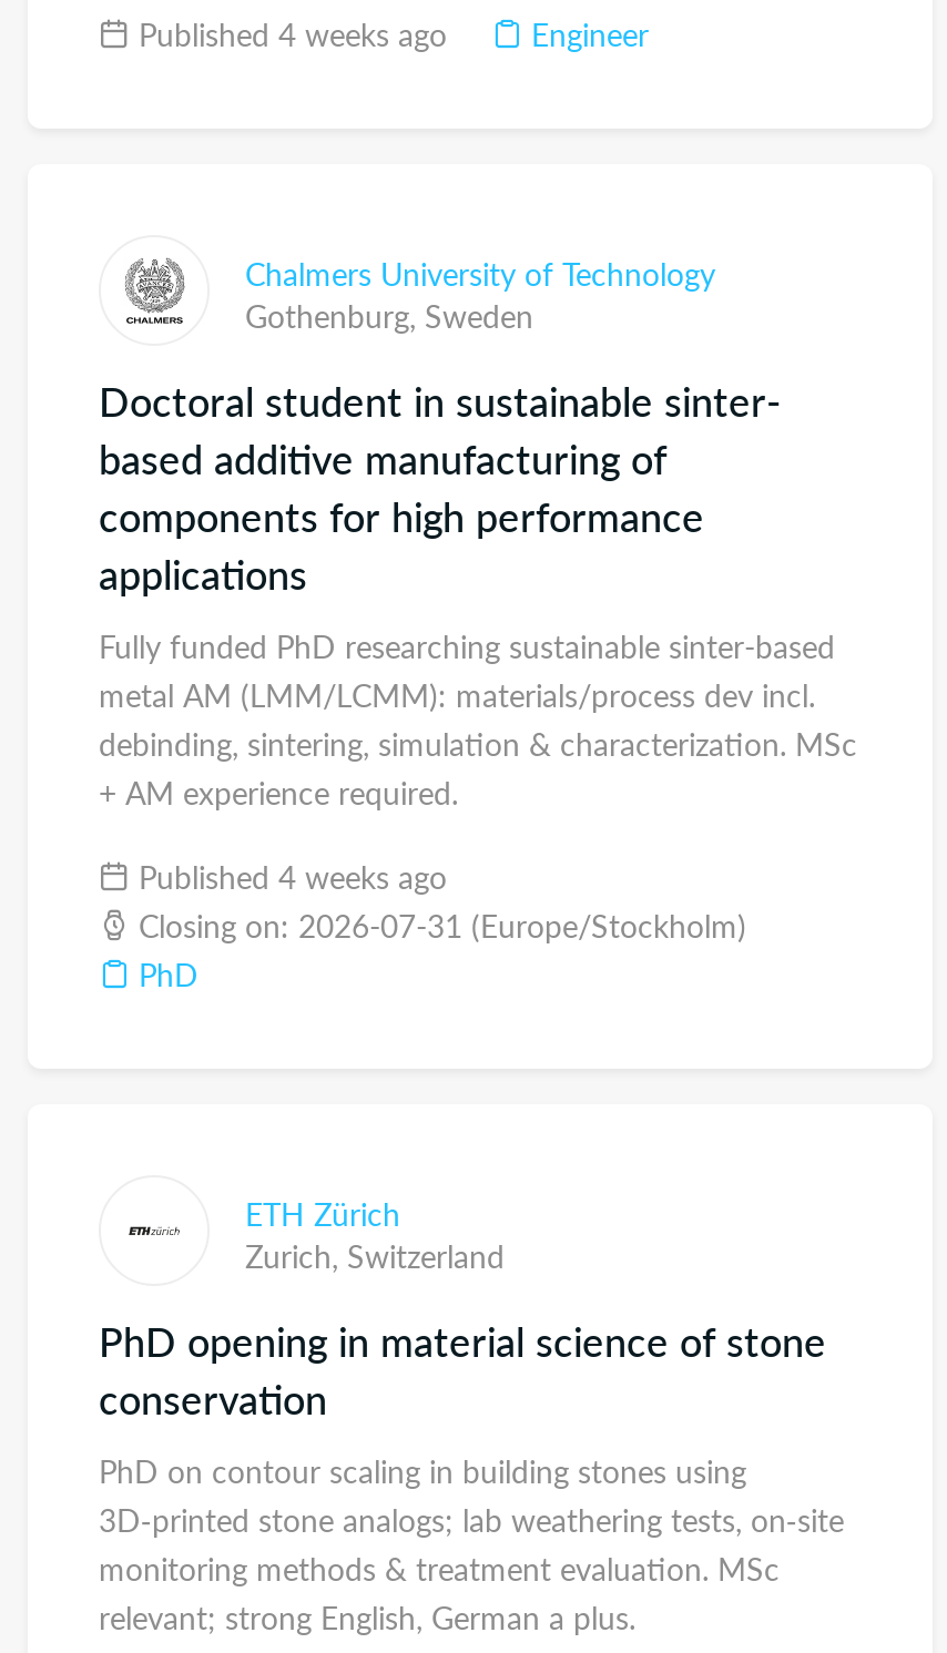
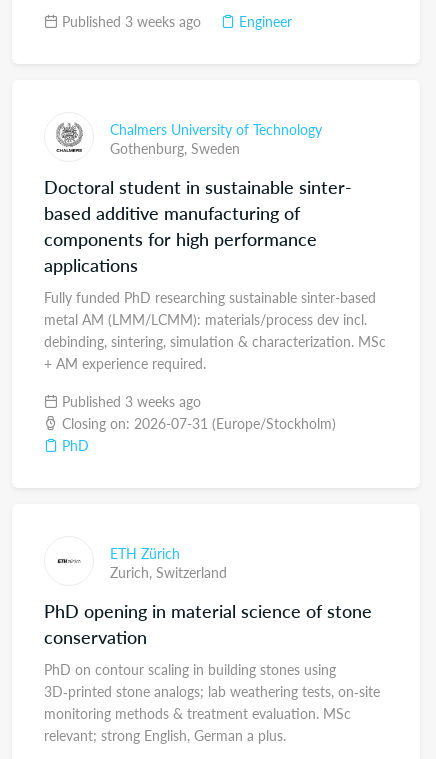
[130,11,447,55] Published 4 weeks ago -> [58,11,201,31] Published 3 weeks ago
[130,854,447,898] Published 4 weeks ago -> [58,391,201,411] Published 3 weeks ago

